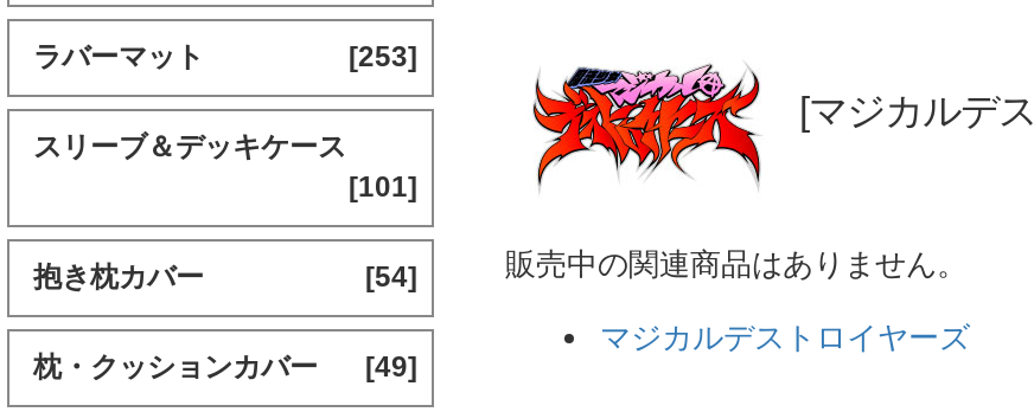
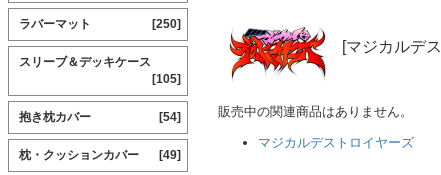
[349,40,417,73] [253] -> [152,17,181,31] [250]
[349,170,417,204] [101] -> [152,72,181,86] [105]

